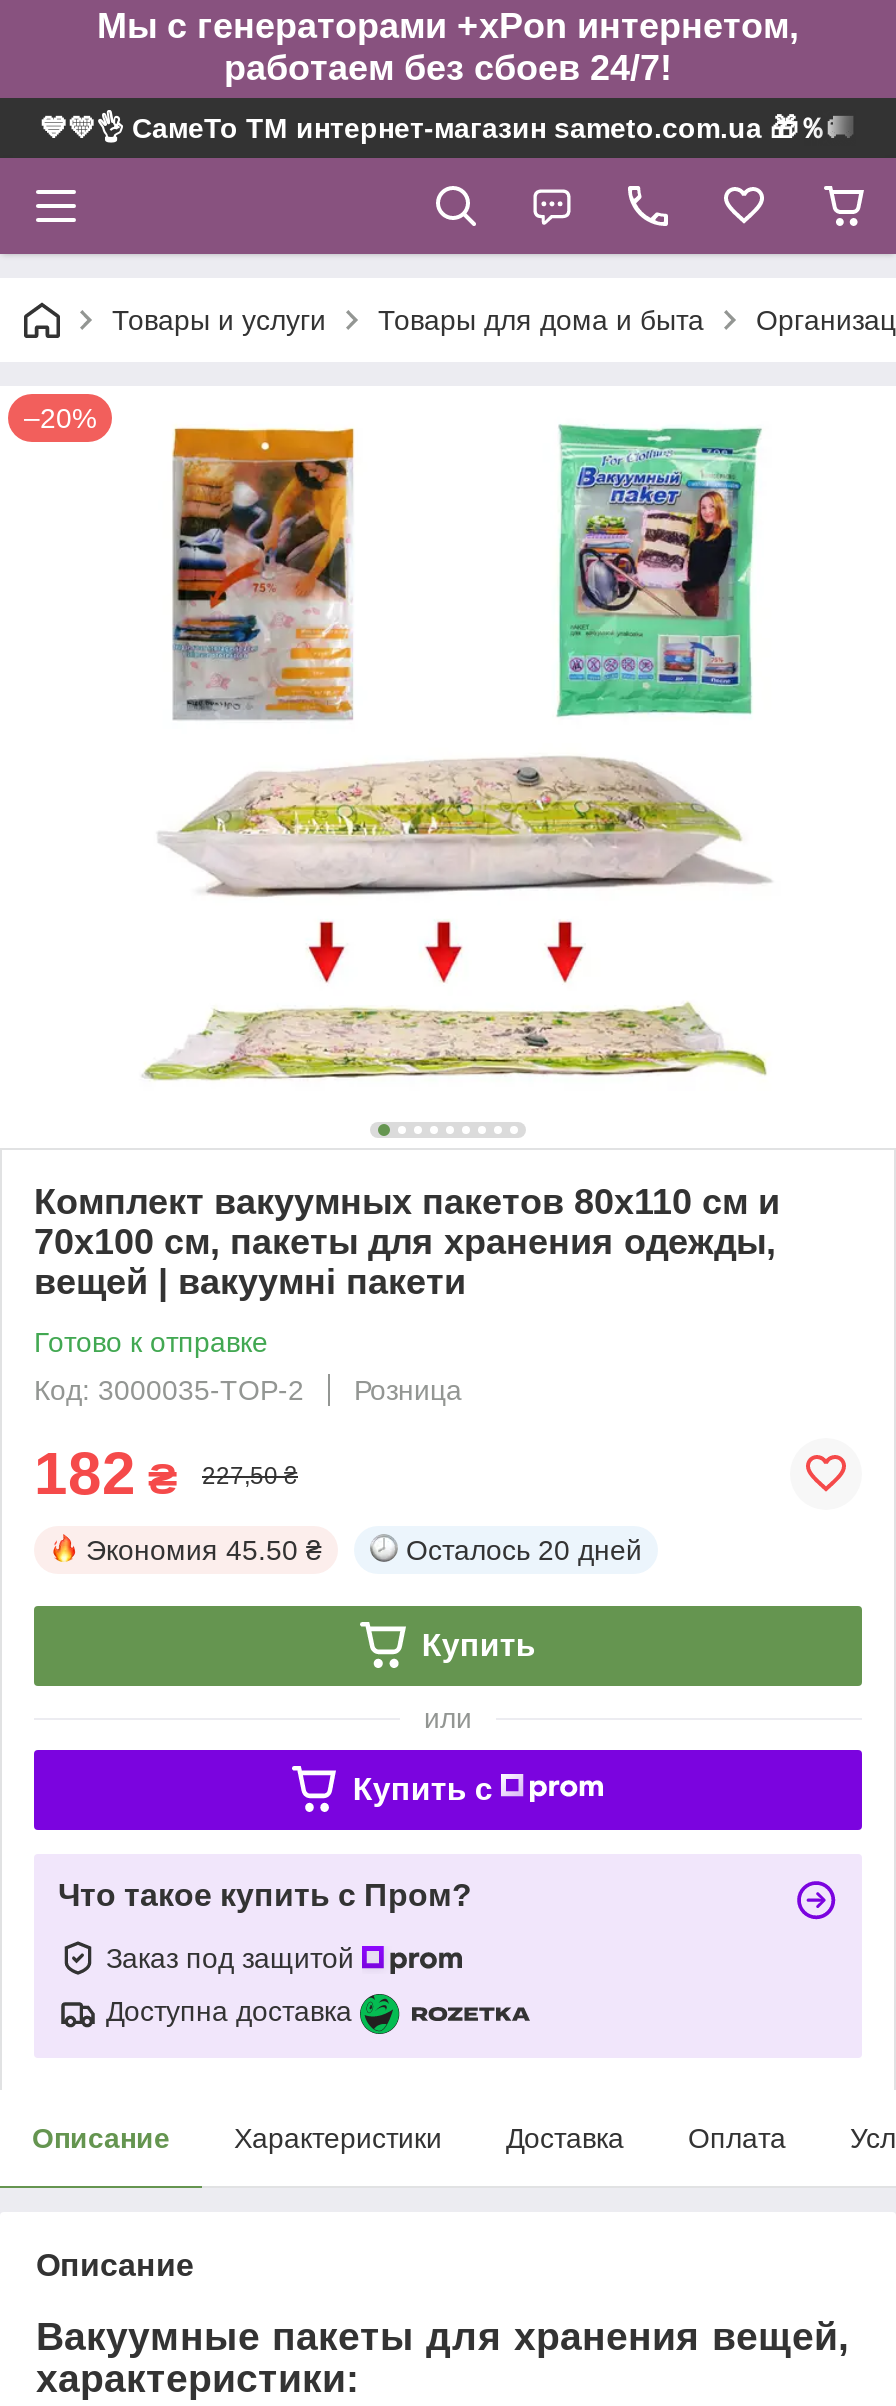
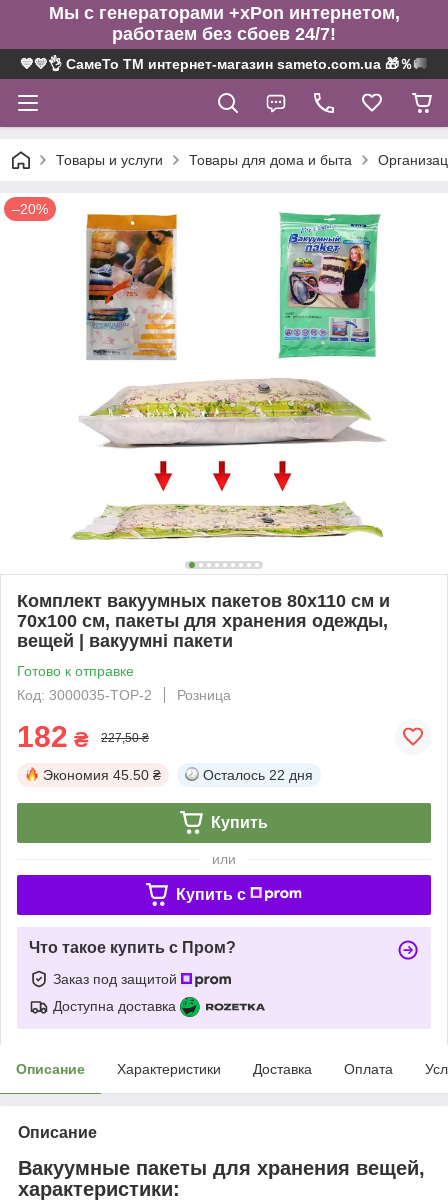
[406,1534,642,1566] Осталось 20 дней -> [203,767,313,783] Осталось 22 дня

